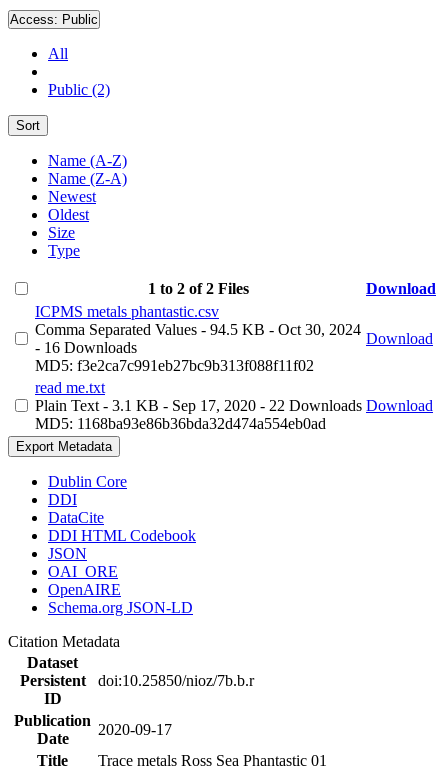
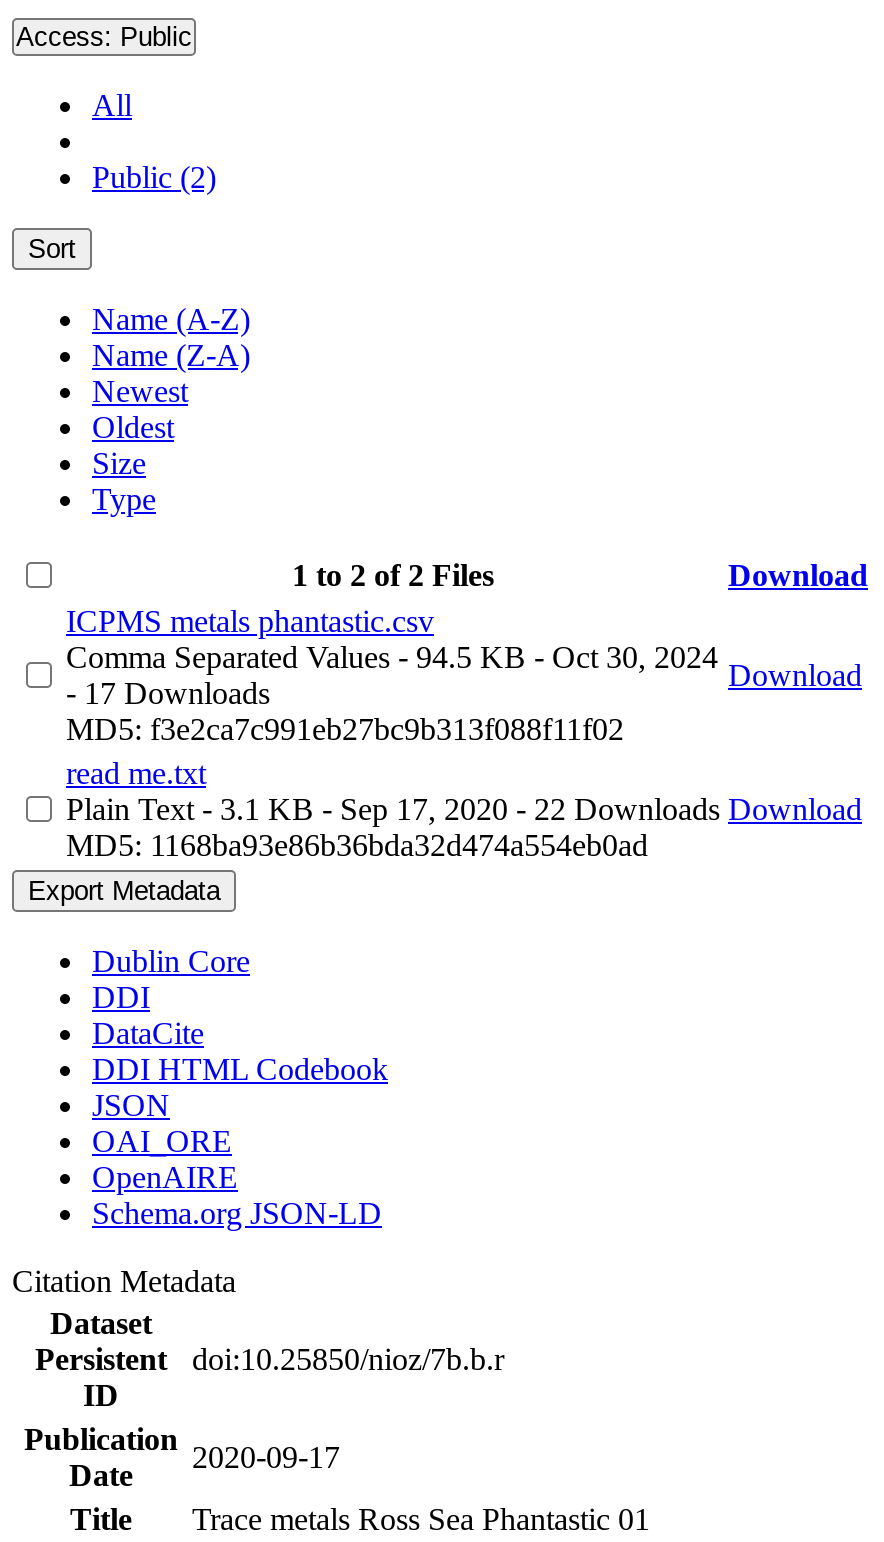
[35,339,137,356] - 16 Downloads -> [66,676,270,710] - 17 Downloads

